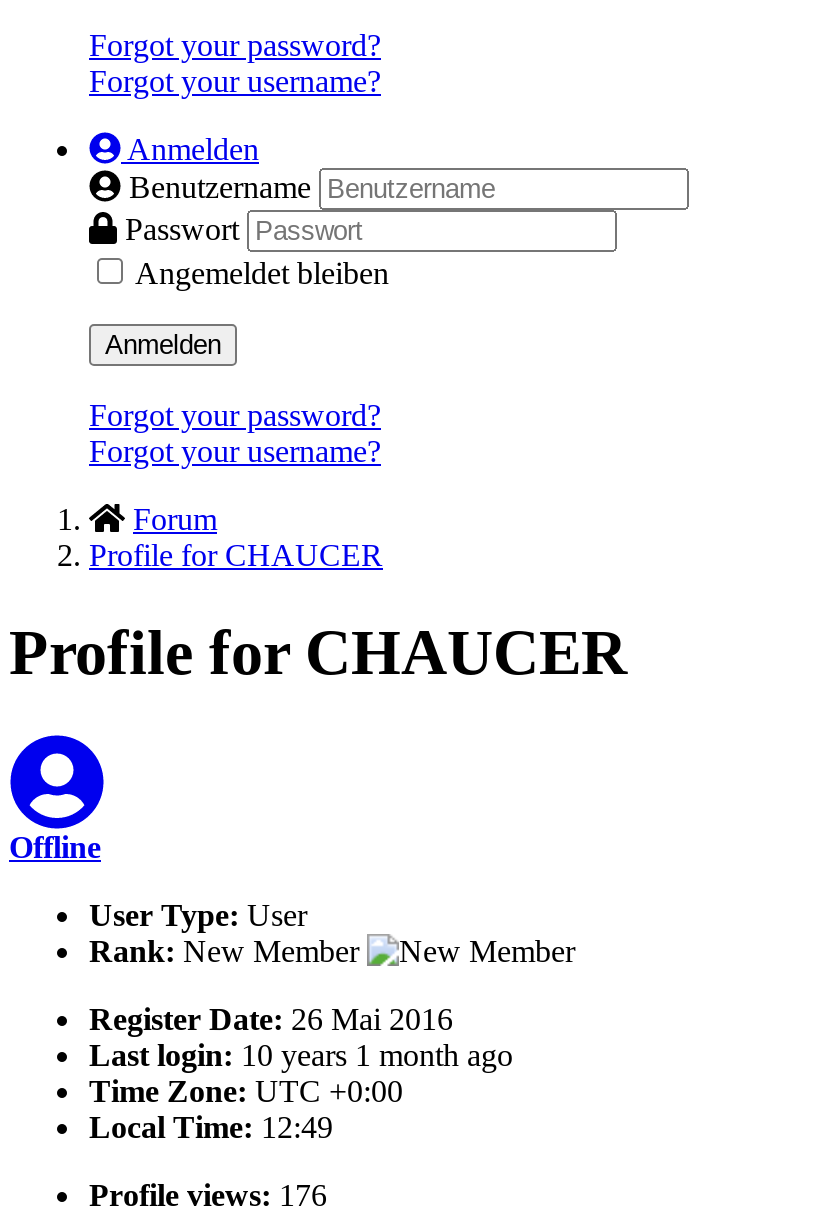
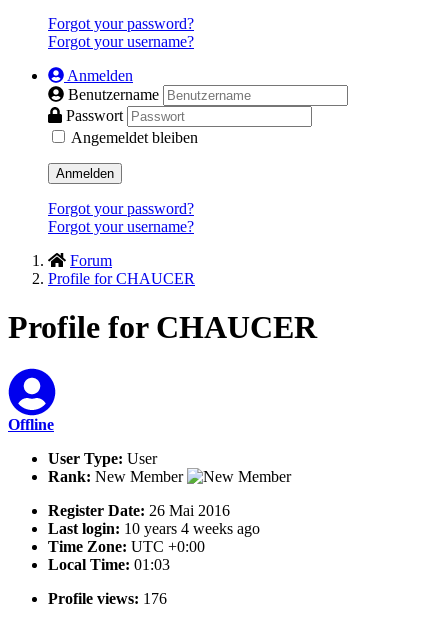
[89,1038,513,1072] Last login: 10 years 1 month ago -> [48,520,260,537] Last login: 10 years 4 weeks ago
[89,1110,333,1144] Local Time: 12:49 -> [48,556,170,573] Local Time: 01:03

